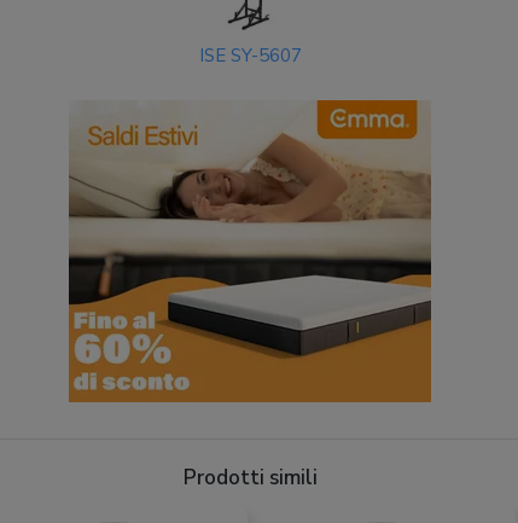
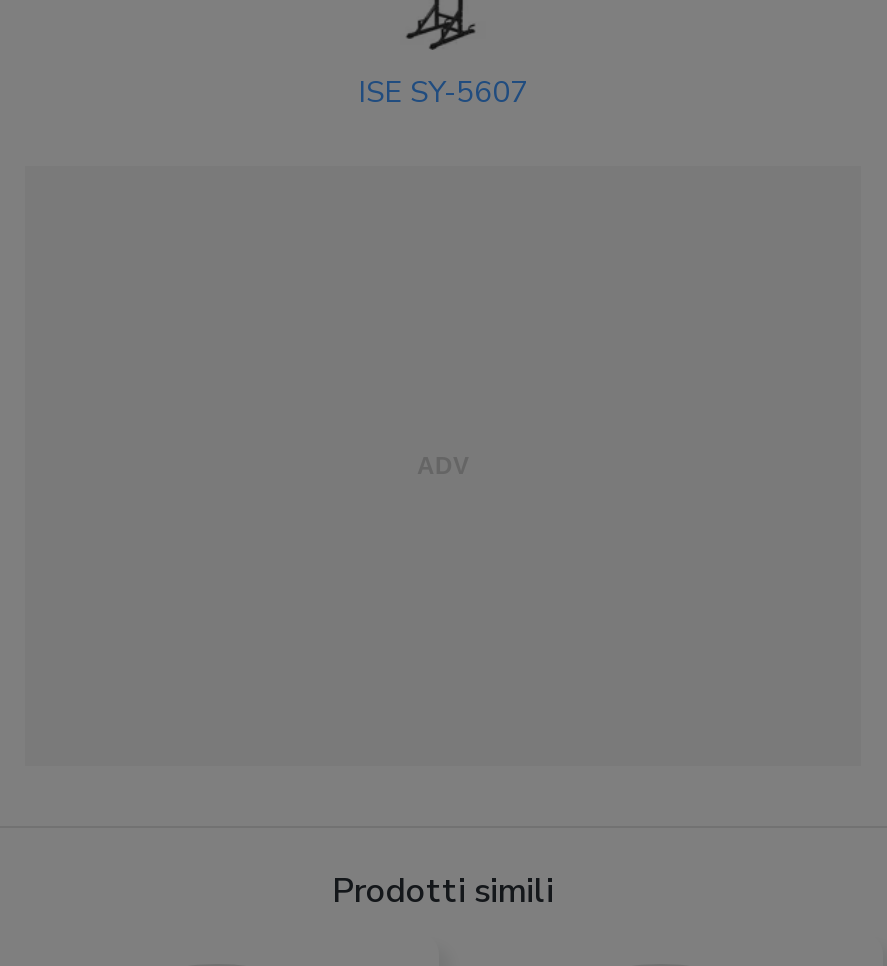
[68,99,432,403] [image] -> none

